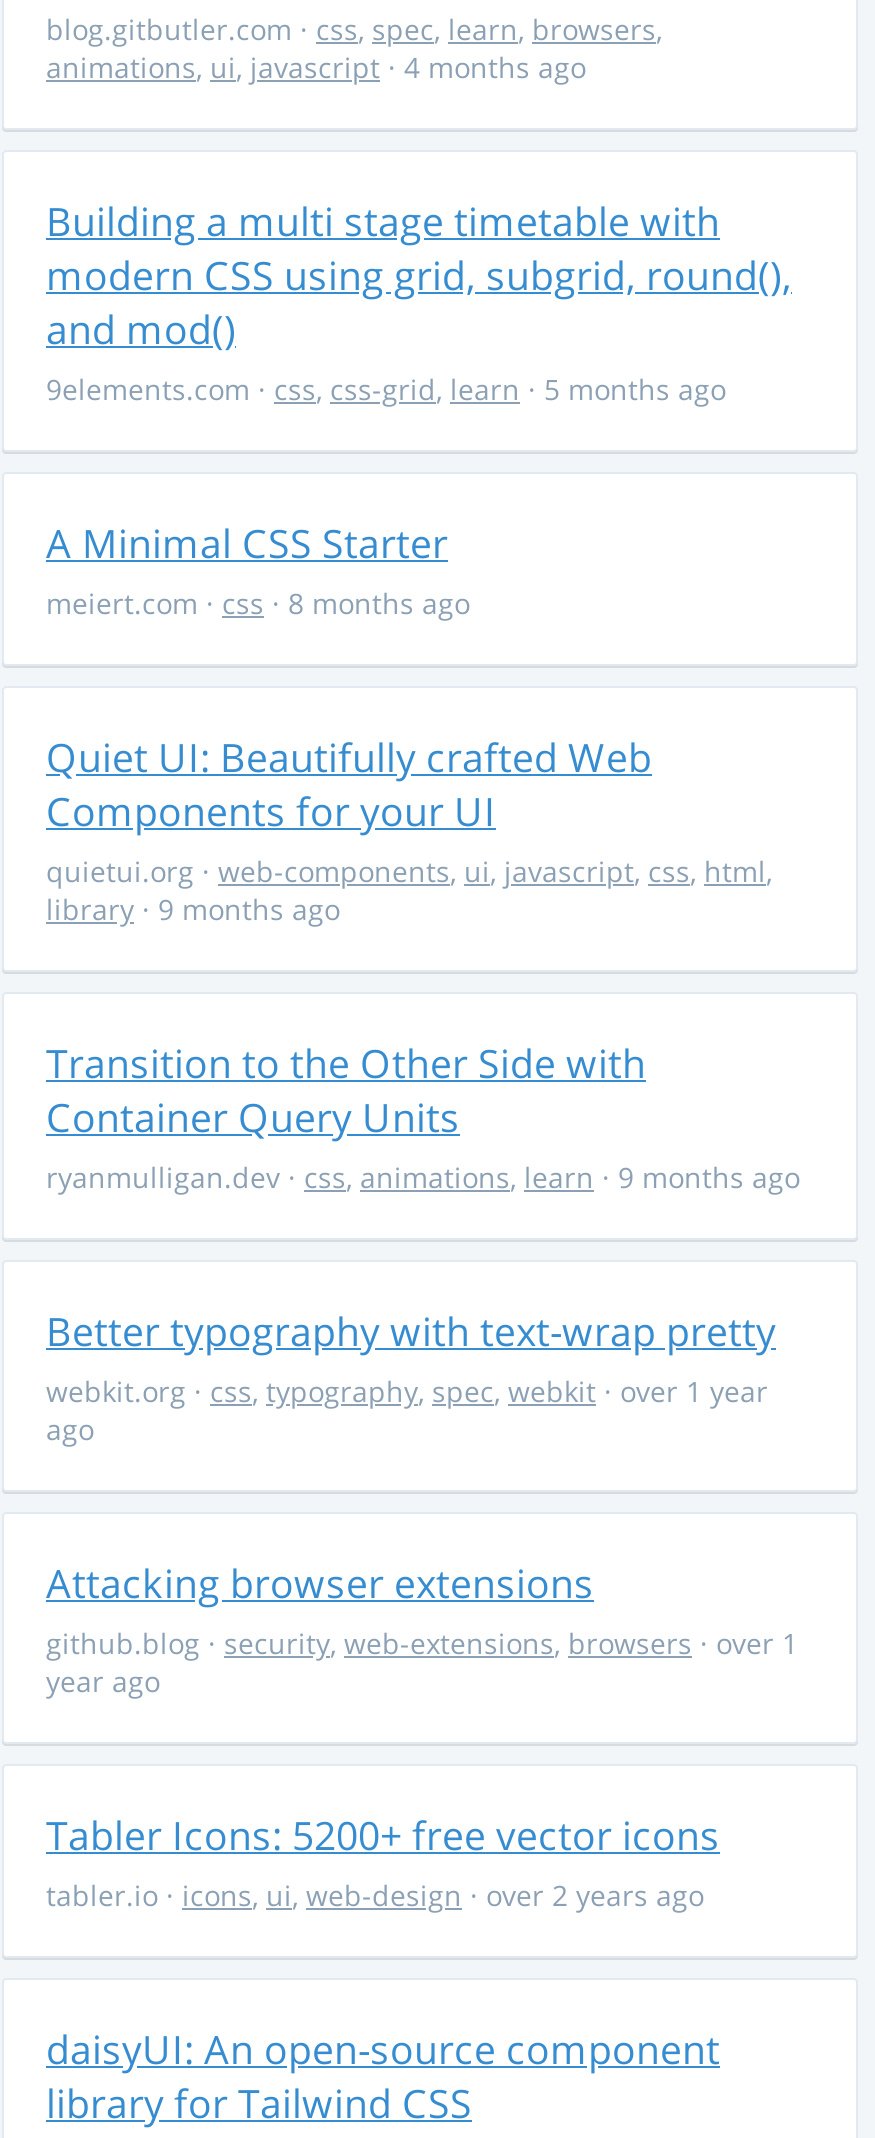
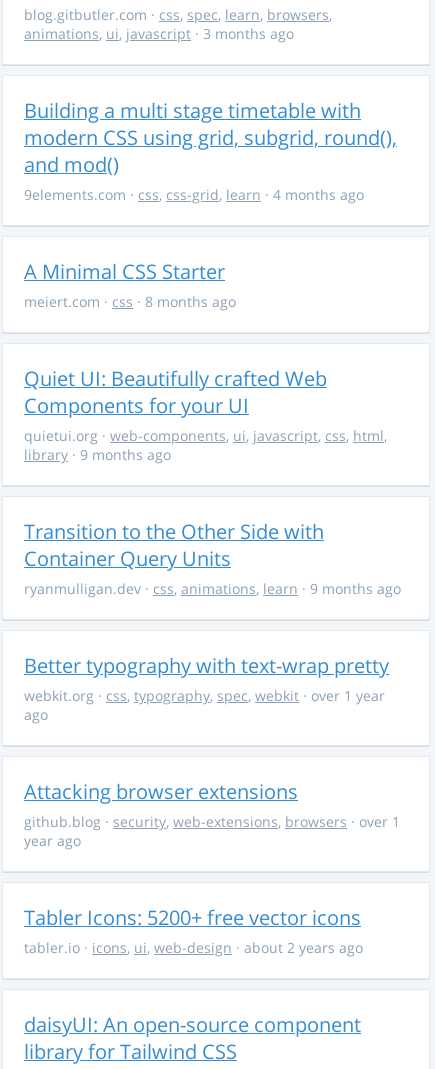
[46,48,586,86] animations, ui, javascript · 4 months ago -> [24,24,294,43] animations, ui, javascript · 3 months ago
[46,370,726,408] 9elements.com · css, css-grid, learn · 5 months ago -> [24,185,364,204] 9elements.com · css, css-grid, learn · 4 months ago
[46,1876,704,1914] tabler.io · icons, ui, web-design · over 2 years ago -> [24,938,363,957] tabler.io · icons, ui, web-design · about 2 years ago

